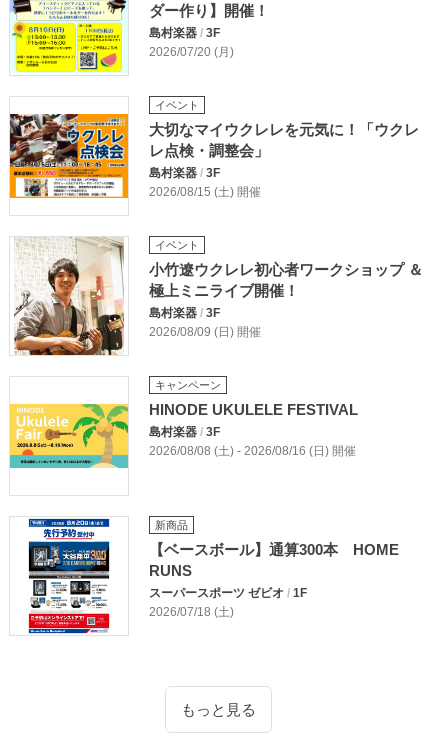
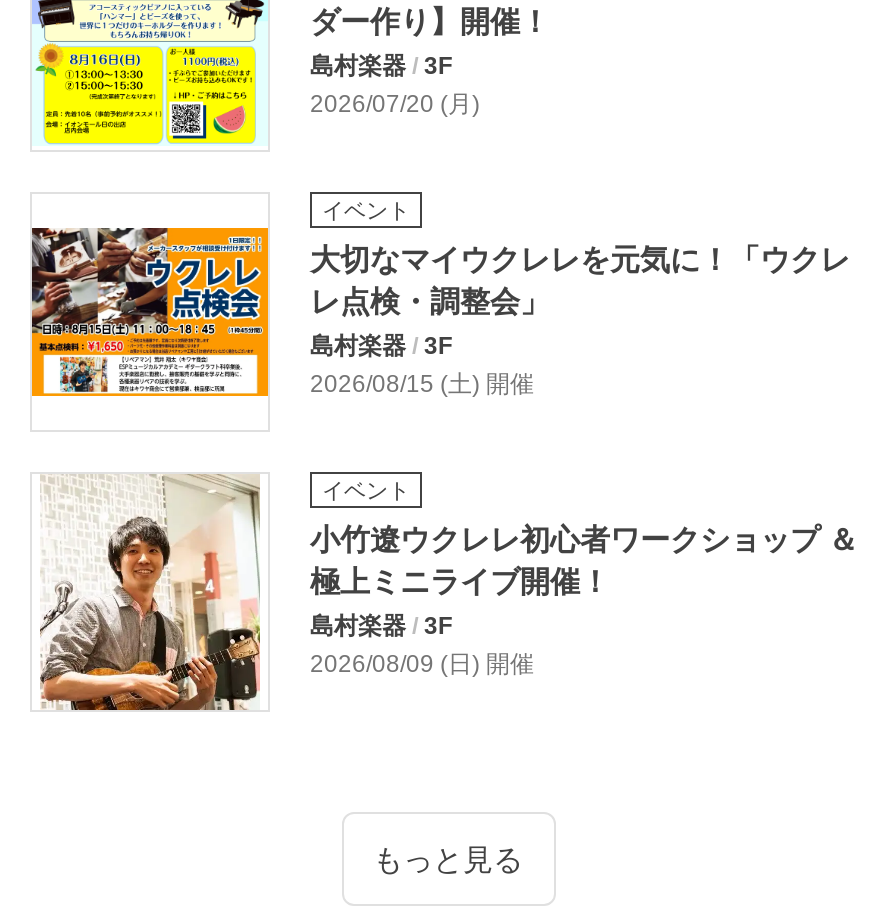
[9,379,358,469] [image] | キャンペーン | HINODE UKULELE FESTIVAL | 島村楽器 / 3F | 2026/08/08 (土) - 2026/08/16 (日) 開催 -> none
[28,518,399,635] [image] | 新商品 | 【ベースボール】通算300本 HOME | RUNS | スーパースポーツ ゼビオ / 1F | 2026/07/18 (土) -> none

